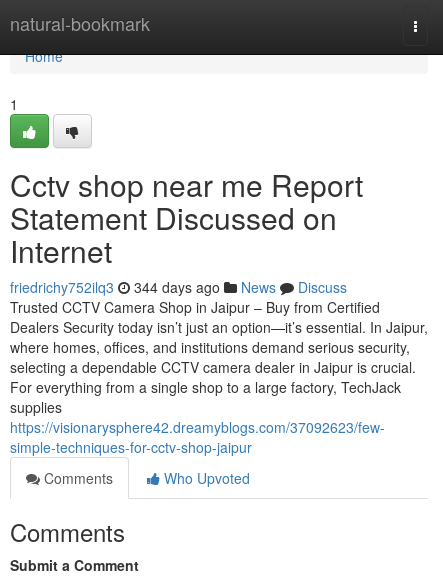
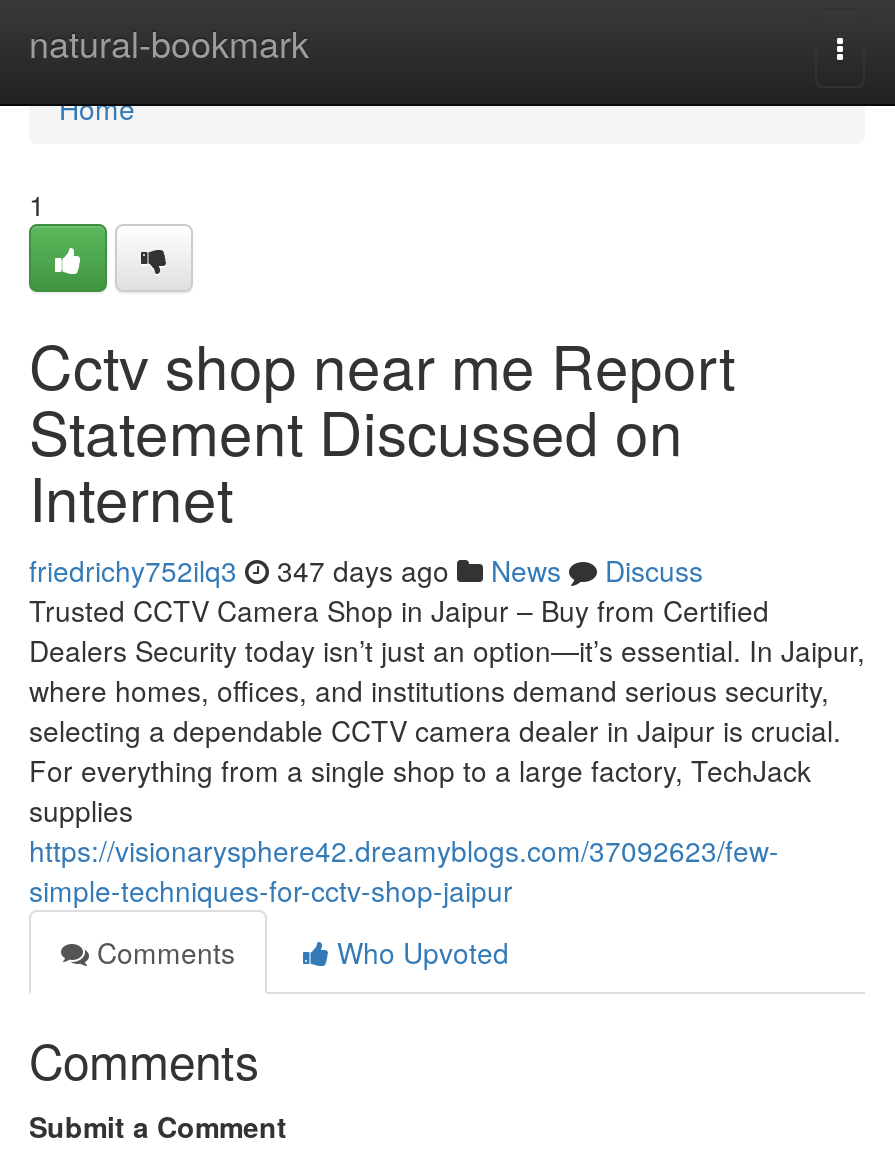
[10,277,347,297] friedrichy752ilq3 344 days ago News Discuss -> [29,550,703,590] friedrichy752ilq3 347 days ago News Discuss

